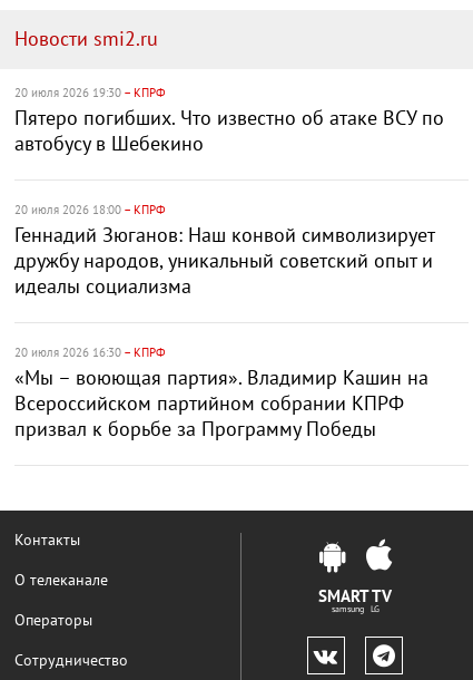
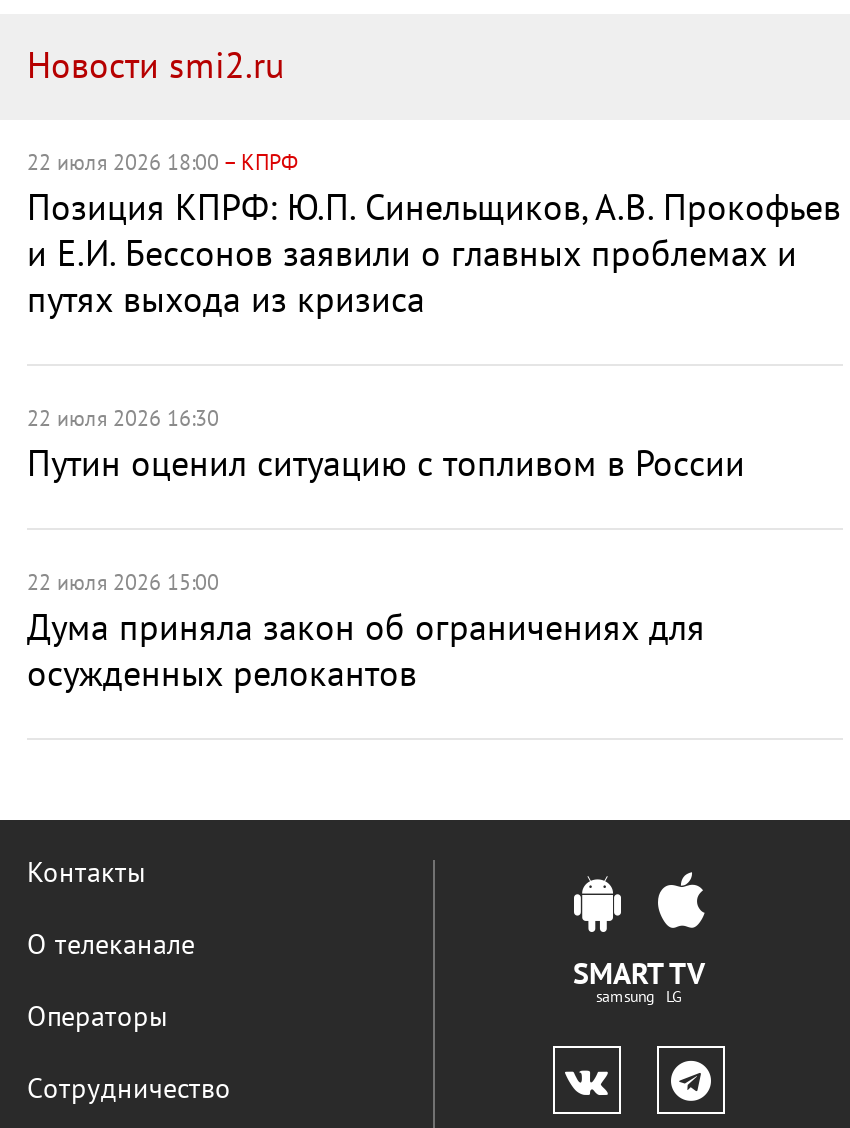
[14,86,444,156] 20 июля 2026 19:30 – КПРФ | Пятеро погибших. Что известно об атаке ВСУ по | автобусу в Шебекино -> [27,150,841,322] 22 июля 2026 18:00 – КПРФ | Позиция КПРФ: Ю.П. Синельщиков, А.В. Прокофьев | и Е.И. Бессонов заявили о главных проблемах и | путях выхода из кризиса
[14,203,434,299] 20 июля 2026 18:00 – КПРФ | Геннадий Зюганов: Наш конвой символизирует | дружбу народов, уникальный советский опыт и | идеалы социализма -> [27,406,745,486] 22 июля 2026 16:30 | Путин оценил ситуацию с топливом в России
[14,346,428,441] 20 июля 2026 16:30 – КПРФ | «Мы – воюющая партия». Владимир Кашин на | Всероссийском партийном собрании КПРФ | призвал к борьбе за Программу Победы -> [27,570,705,696] 22 июля 2026 15:00 | Дума приняла закон об ограничениях для | осужденных релокантов

